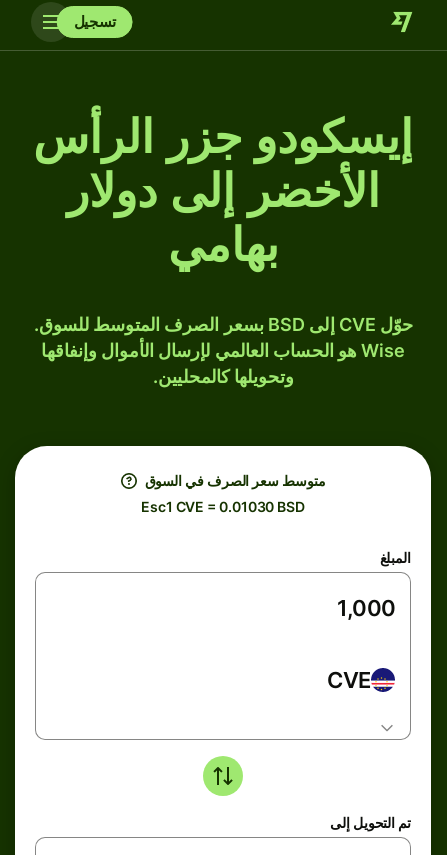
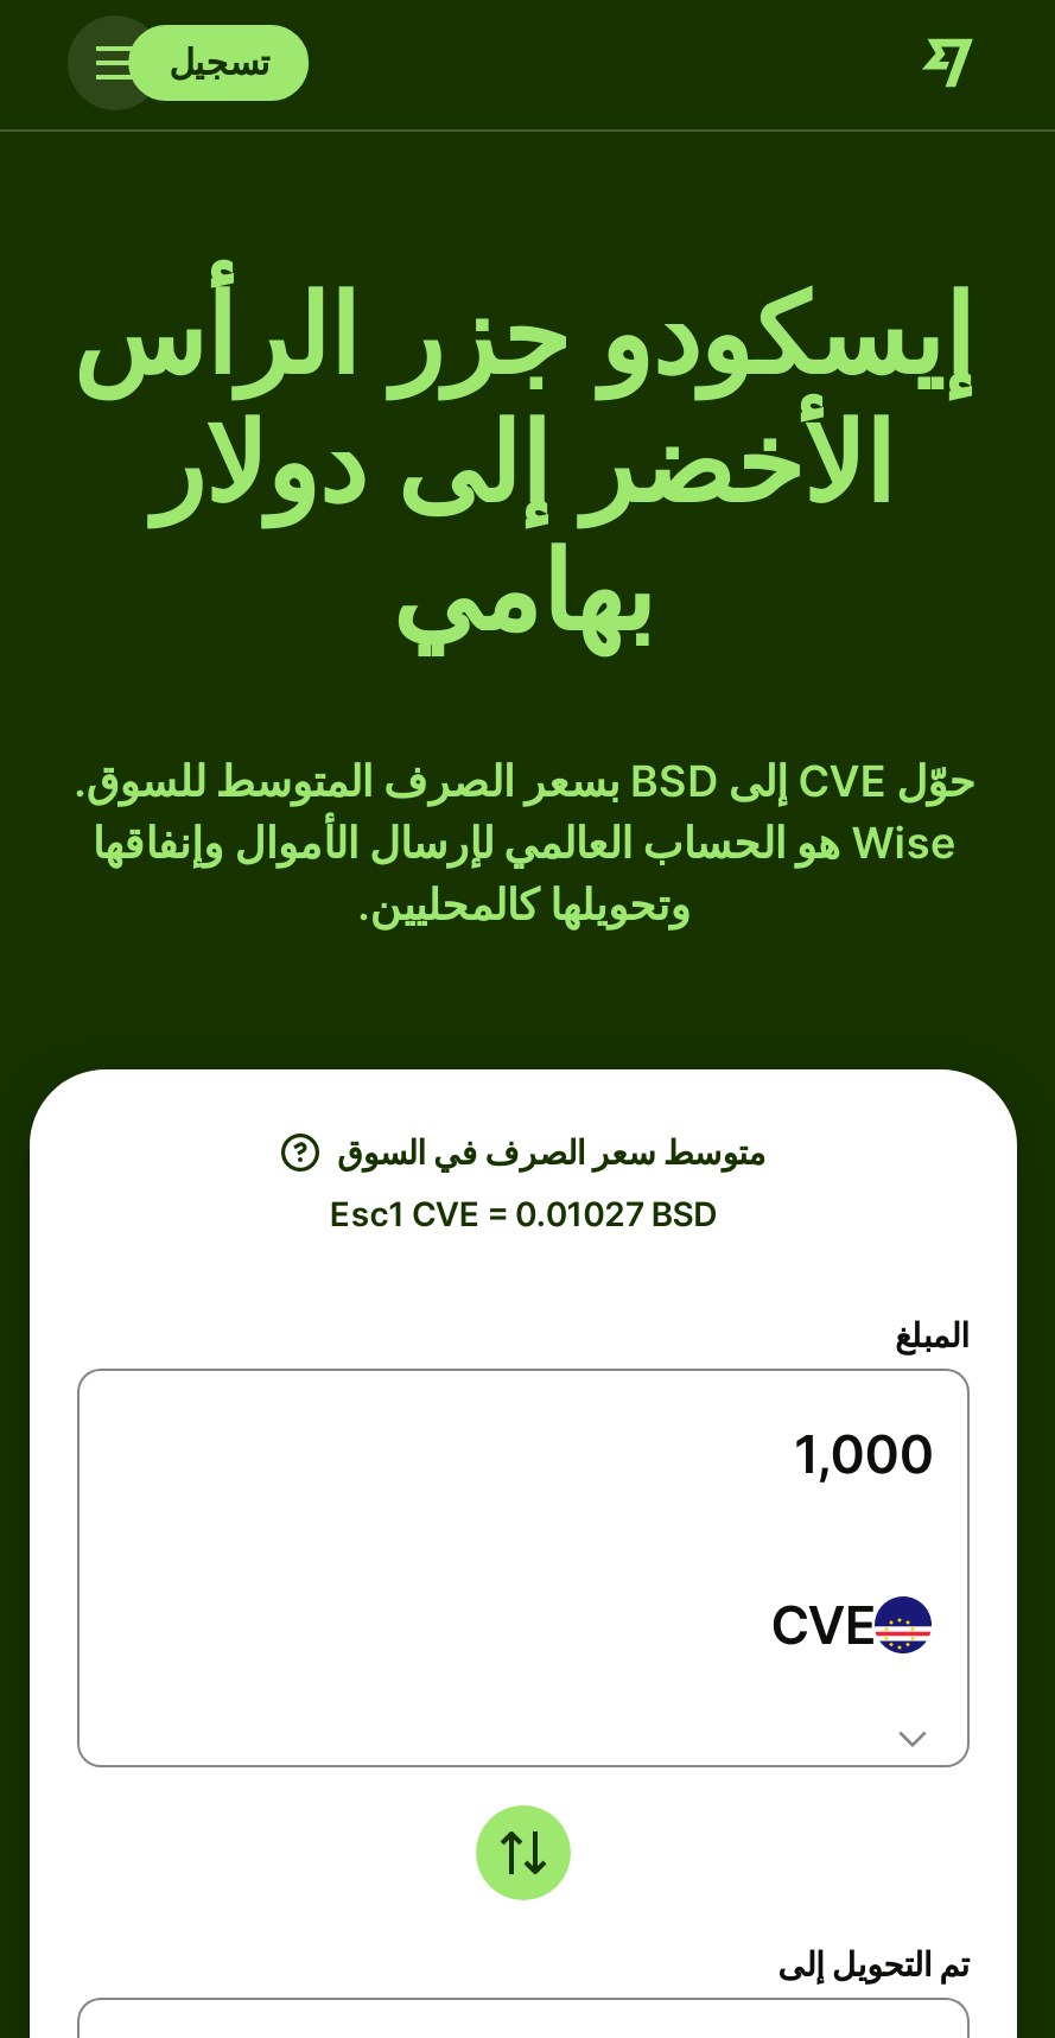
[141,498,305,515] Esc1 CVE = 0.01030 BSD -> [330,1193,717,1233] Esc1 CVE = 0.01027 BSD

